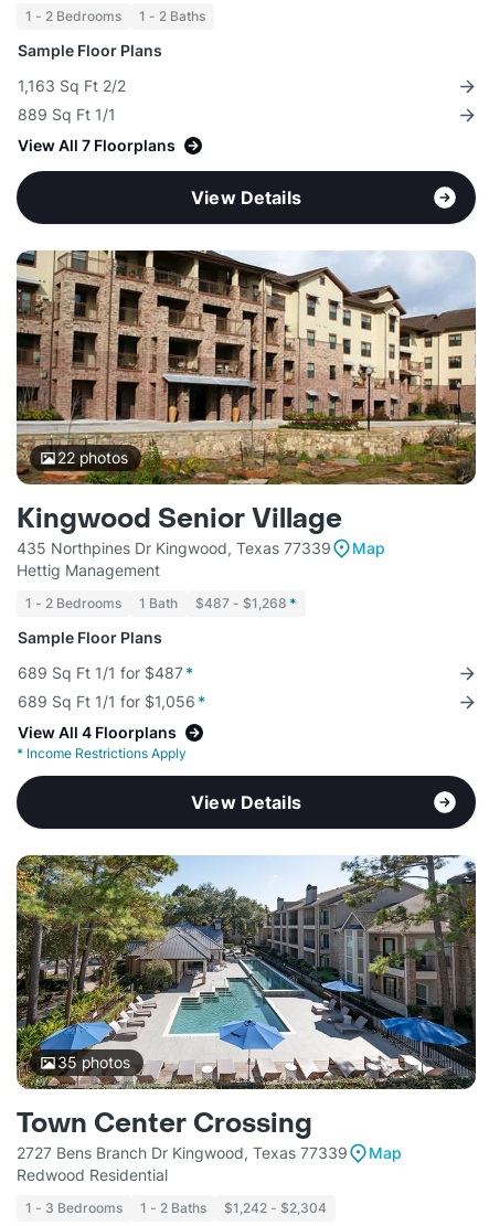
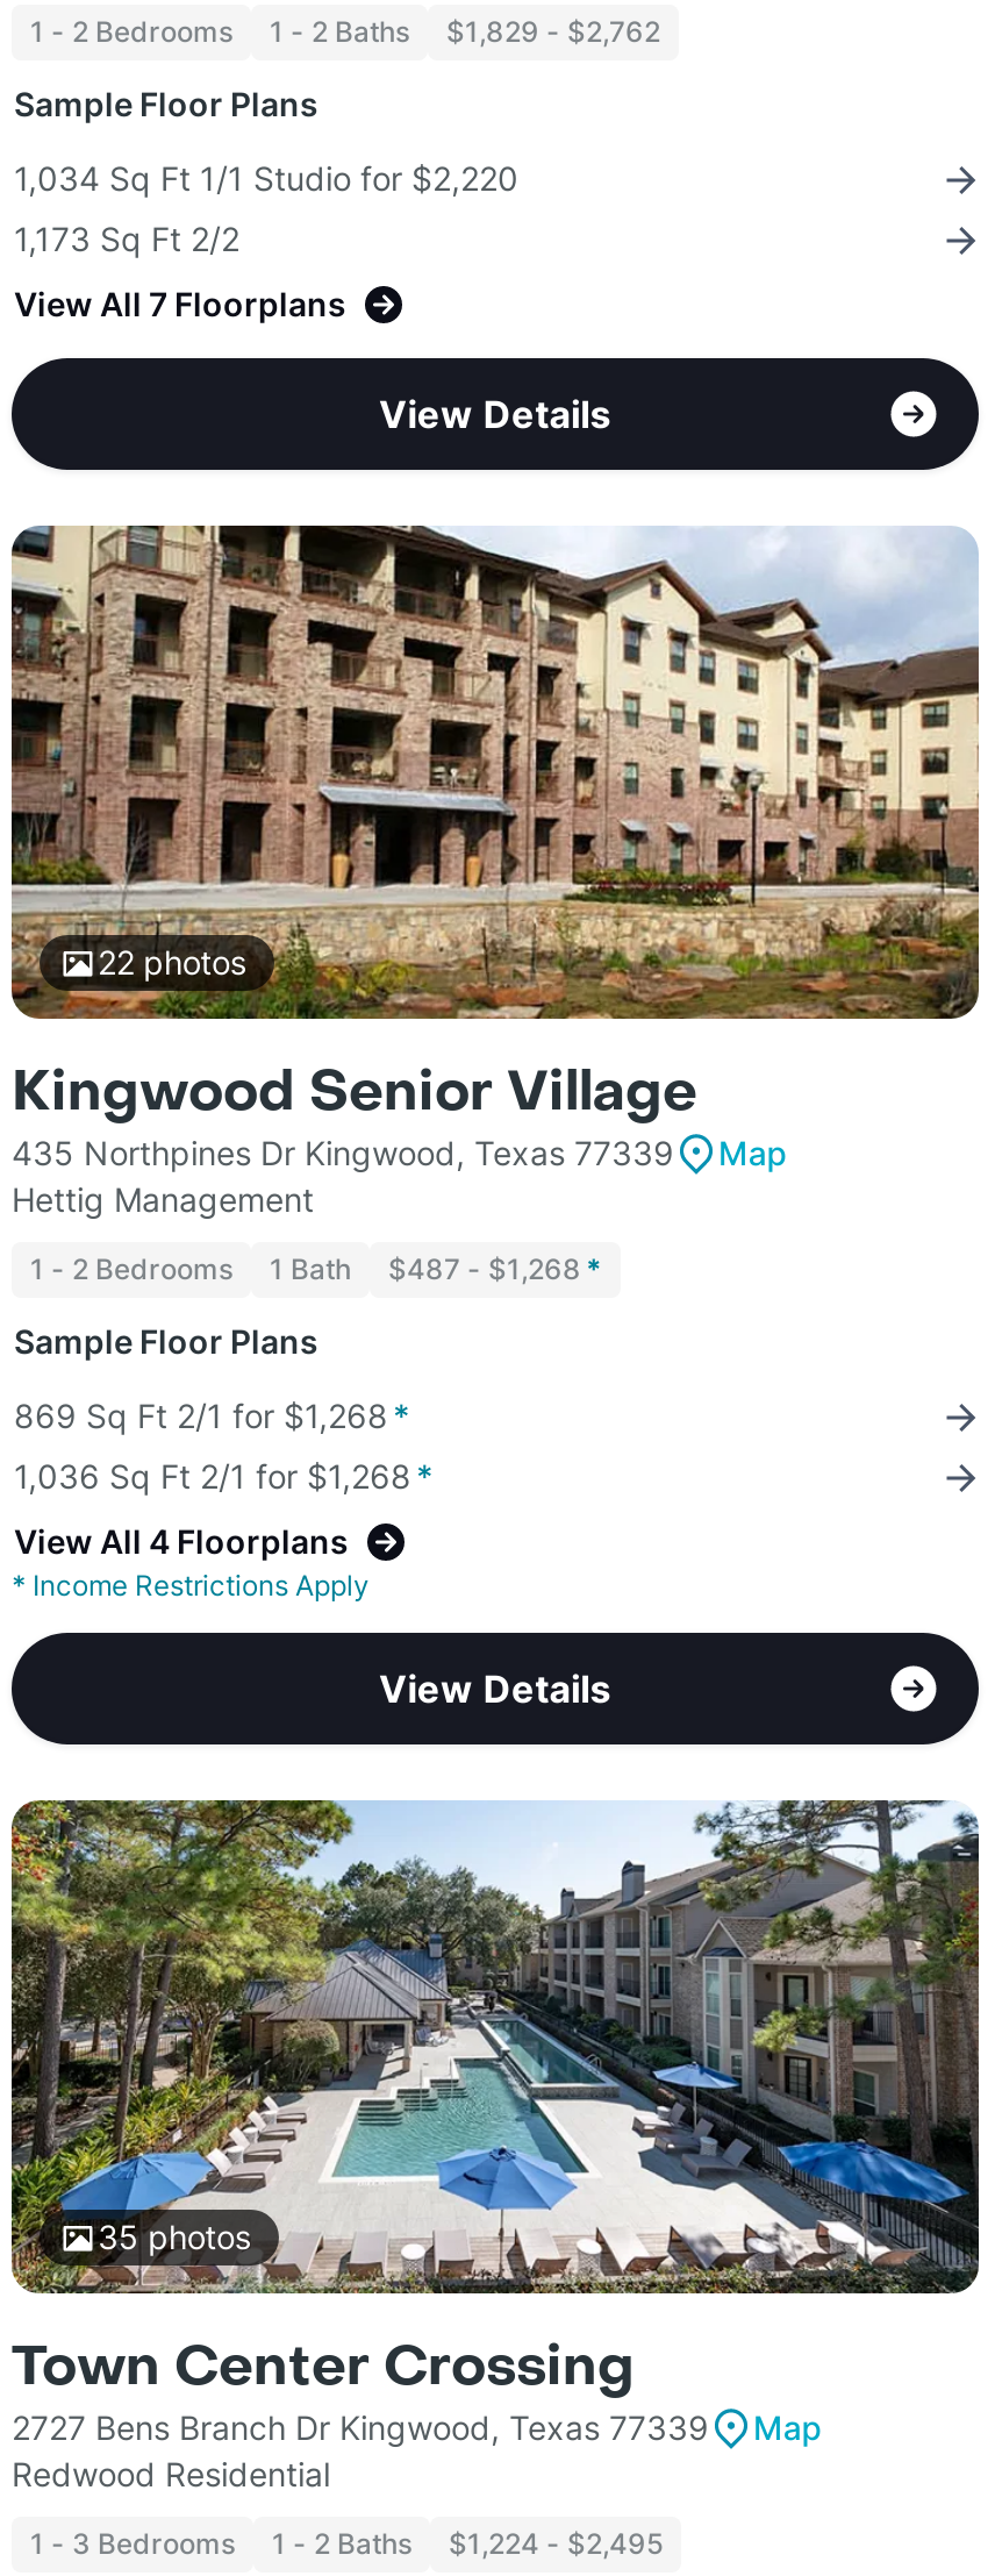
none -> [446,14,660,49] $1,829 - $2,762
[18,76,126,95] 1,163 Sq Ft 2/2 -> [14,159,518,198] 1,034 Sq Ft 1/1 Studio for $2,220
[18,105,116,124] 889 Sq Ft 1/1 -> [14,219,239,259] 1,173 Sq Ft 2/2
[18,663,193,682] 689 Sq Ft 1/1 for $487 * -> [14,1396,409,1436] 869 Sq Ft 2/1 for $1,268 *
[18,692,205,711] 689 Sq Ft 1/1 for $1,056 * -> [14,1457,432,1496] 1,036 Sq Ft 2/1 for $1,268 *
[25,1200,327,1216] 1 - 3 Bedrooms 1 - 2 Baths $1,242 - $2,304 -> [30,2526,663,2561] 1 - 3 Bedrooms 1 - 2 Baths $1,224 - $2,495

